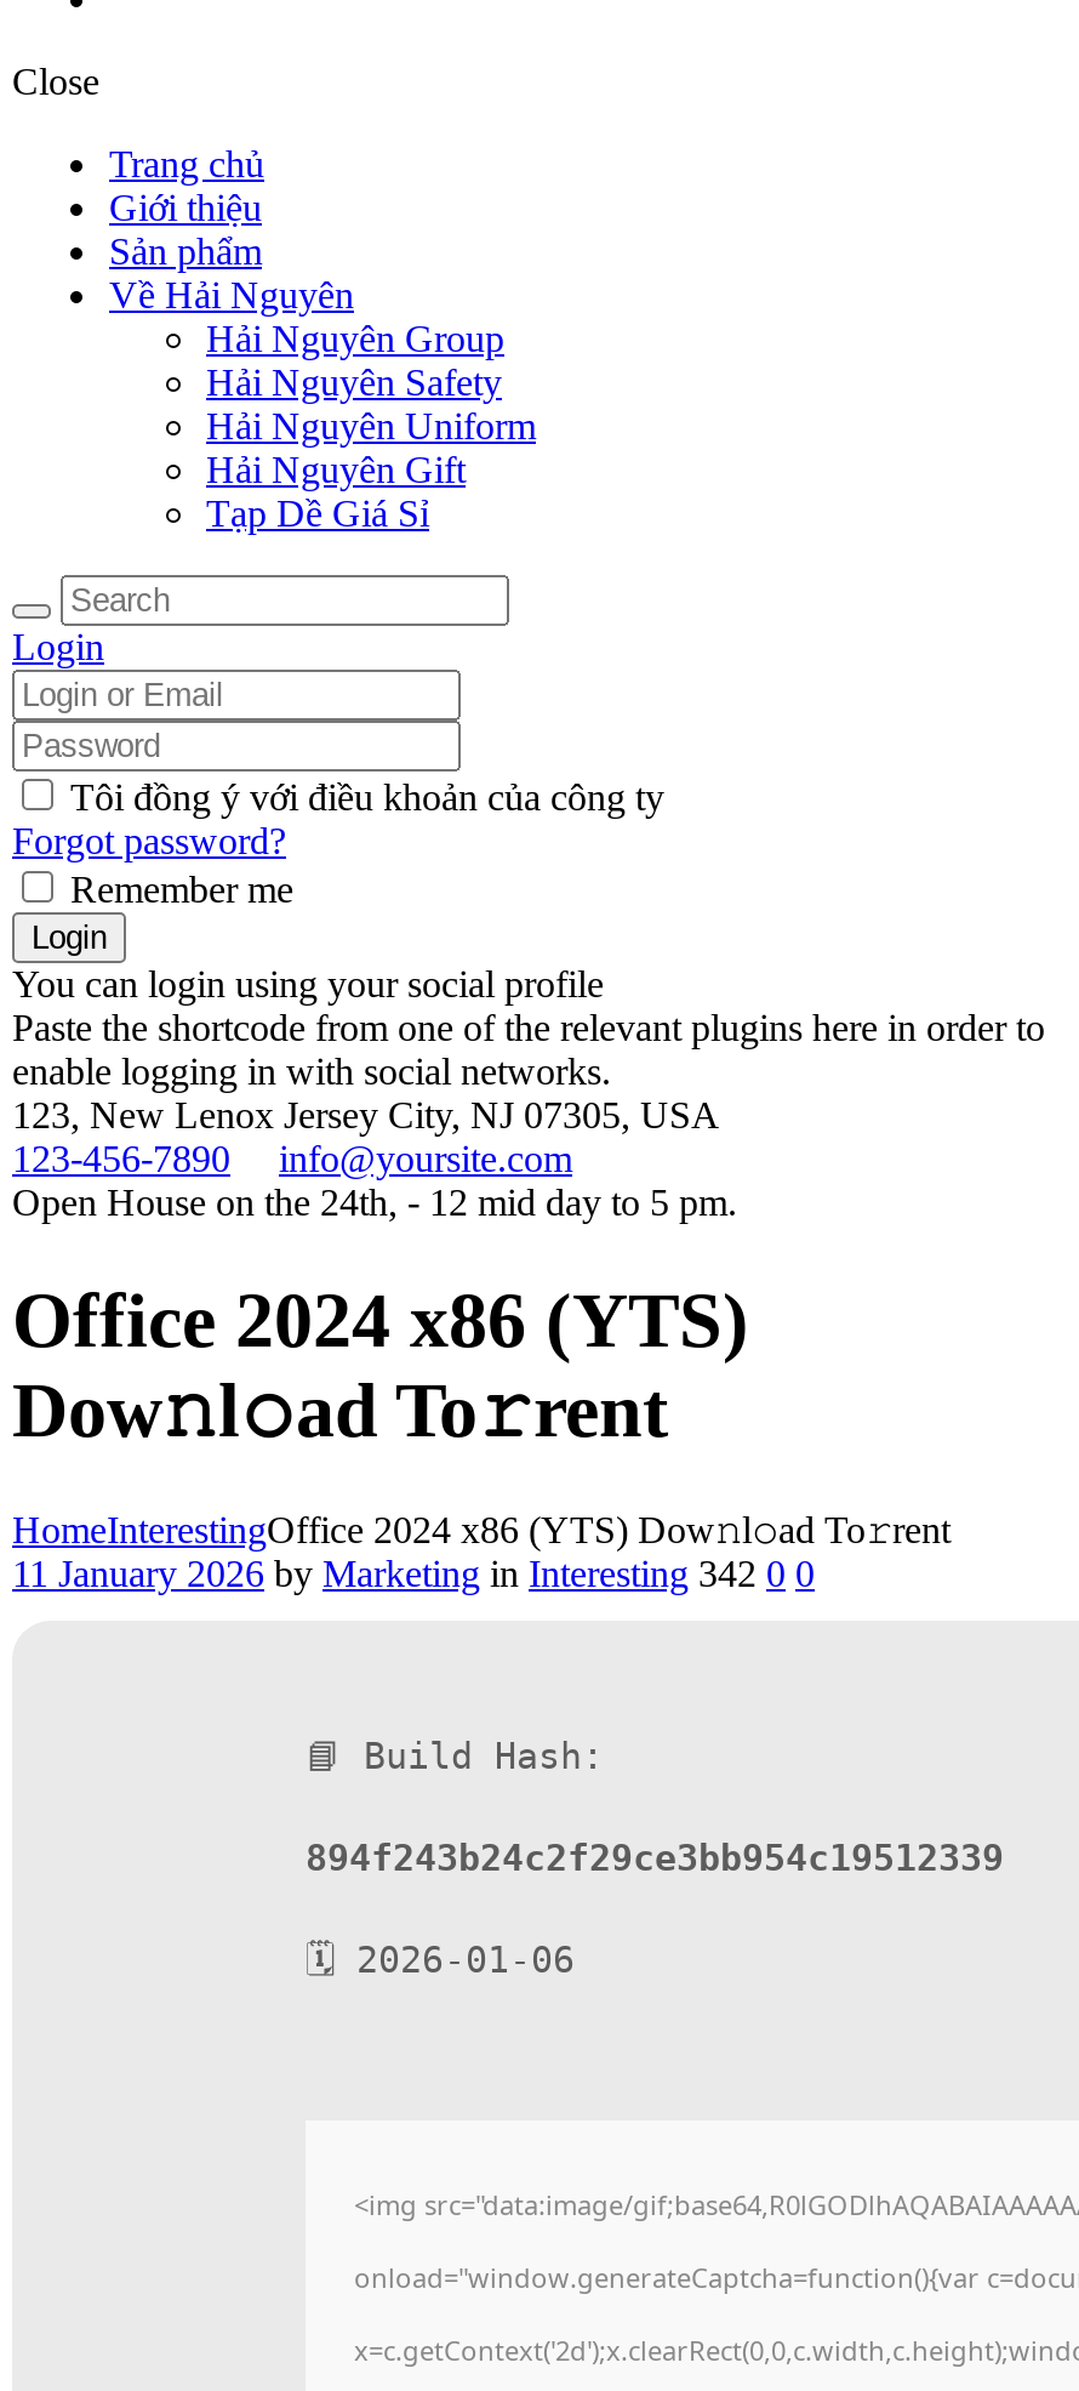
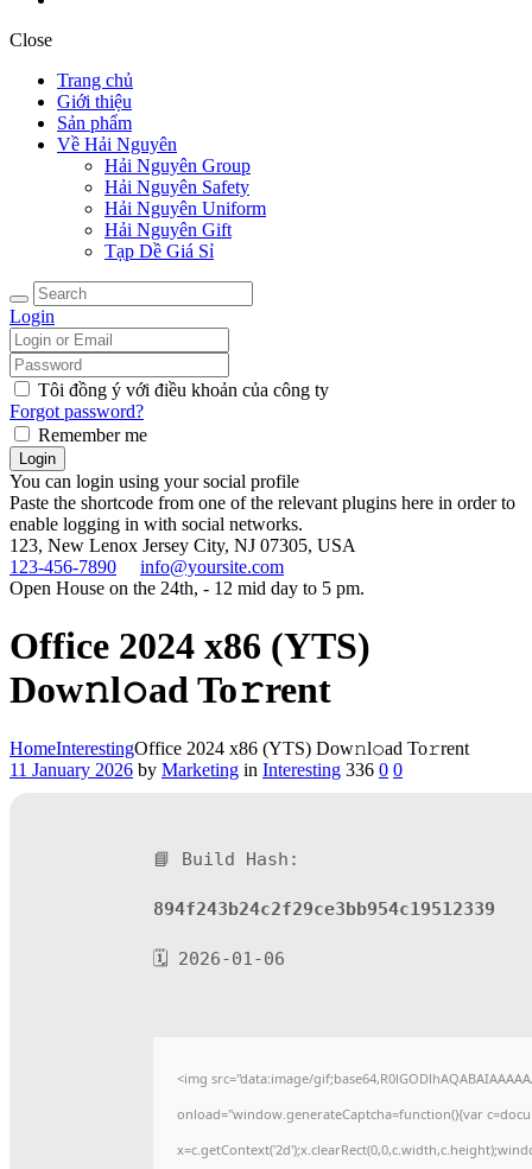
[12,1553,815,1594] 11 January 2026 by Marketing in Interesting 342 0 0 -> [9,759,403,780] 11 January 2026 by Marketing in Interesting 336 0 0

